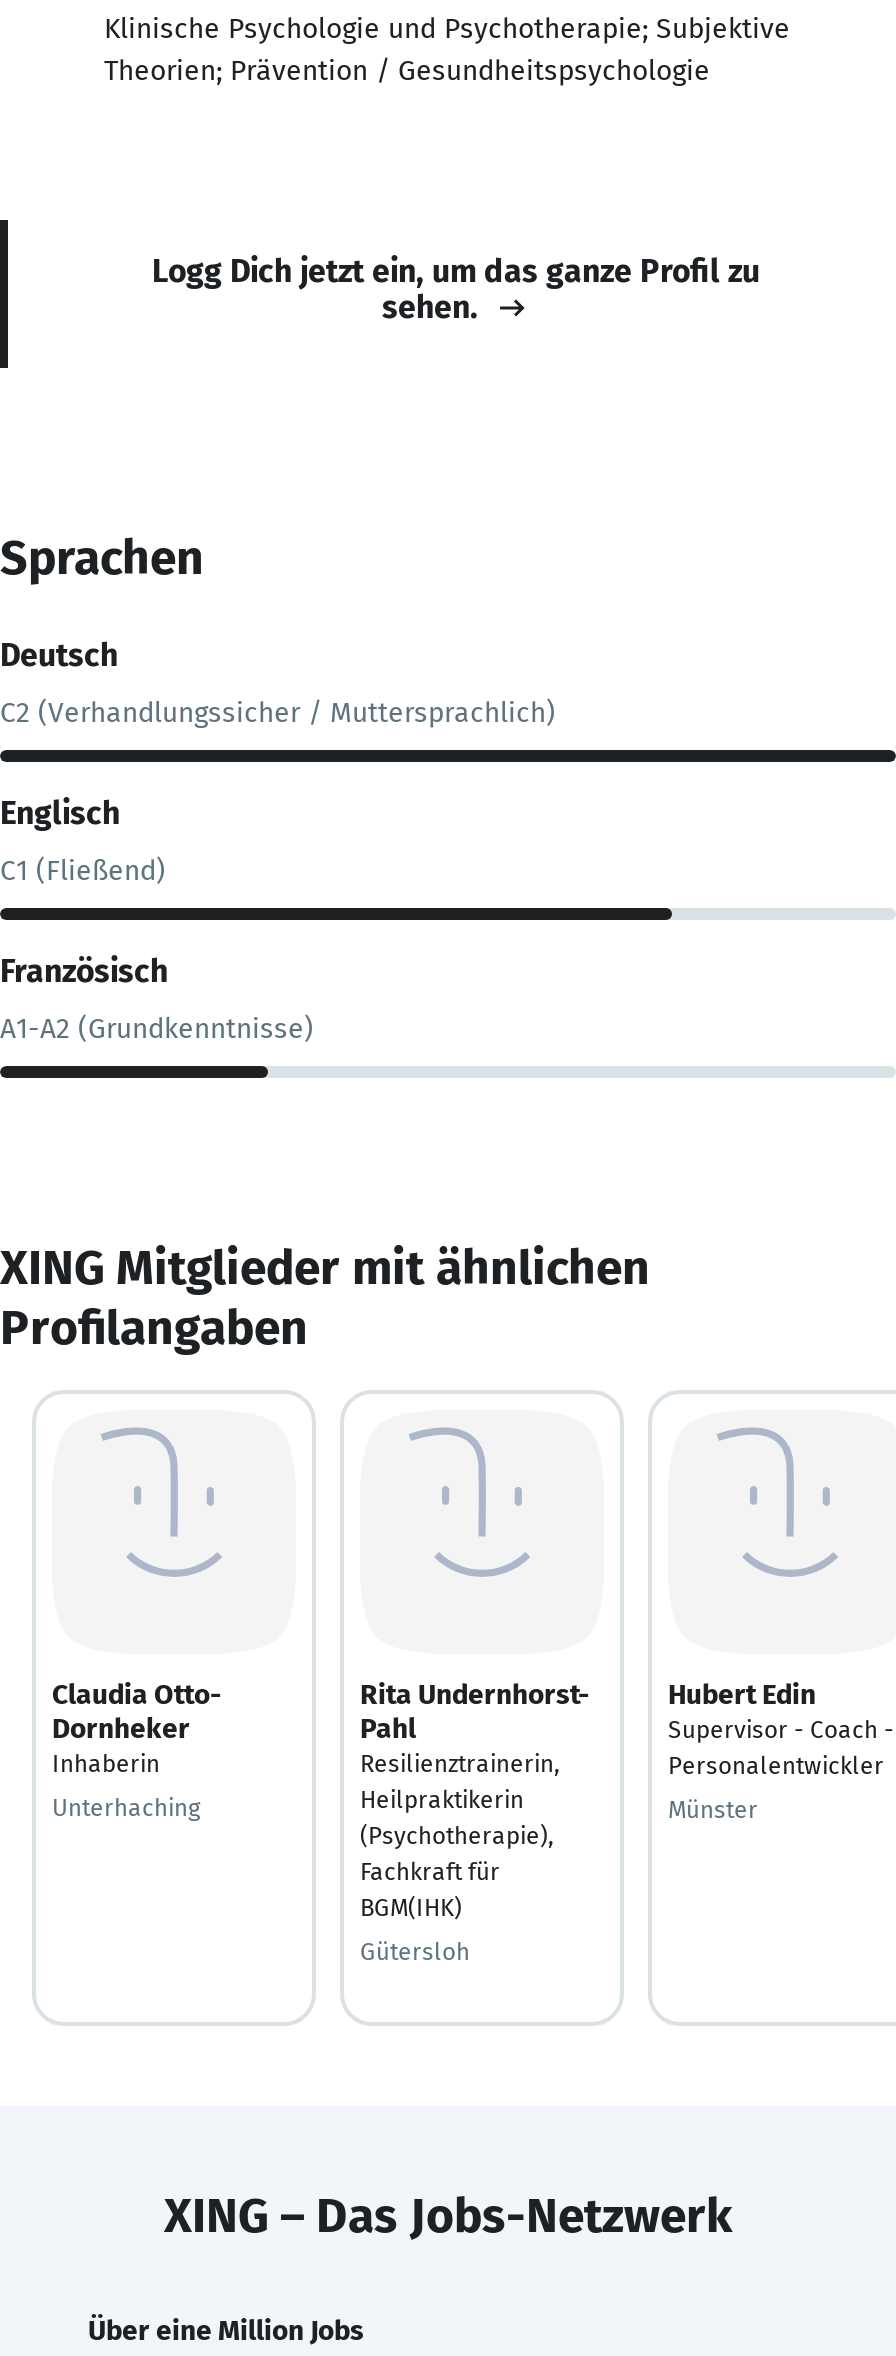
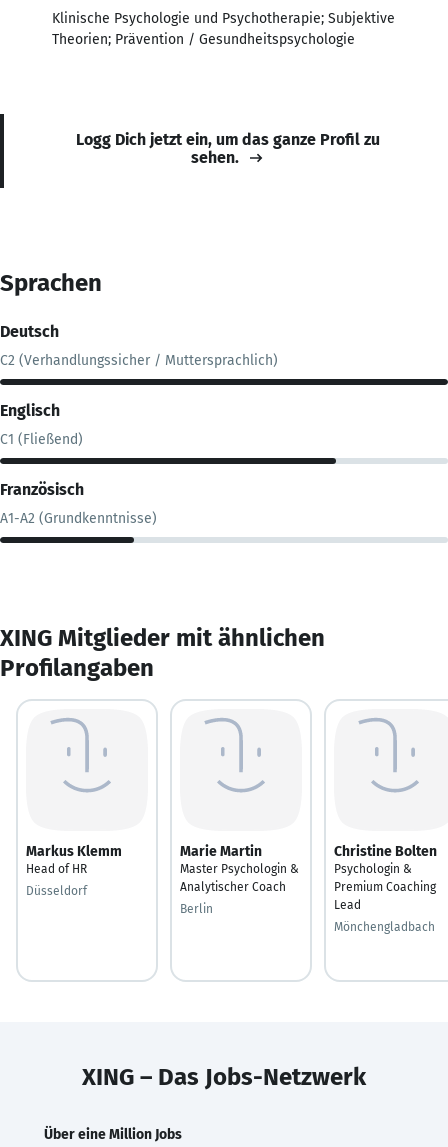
[52,1677,222,1777] Claudia Otto- | Dornheker | Inhaberin -> [26,842,122,875] Markus Klemm | Head of HR
[360,1677,590,1921] Rita Undernhorst- | Pahl | Resilienztrainerin, | Heilpraktikerin | (Psychotherapie), | Fachkraft für | BGM(IHK) -> [180,842,299,893] Marie Martin | Master Psychologin & | Analytischer Coach
[668,1677,894,1779] Hubert Edin | Supervisor - Coach - | Personalentwickler -> [334,842,437,911] Christine Bolten | Psychologin & | Premium Coaching | Lead
[52,1793,200,1821] Unterhaching -> [26,883,87,897] Düsseldorf
[668,1795,758,1823] Münster -> [334,919,435,933] Mönchengladbach
[360,1937,470,1965] Gütersloh -> [180,901,213,915] Berlin

